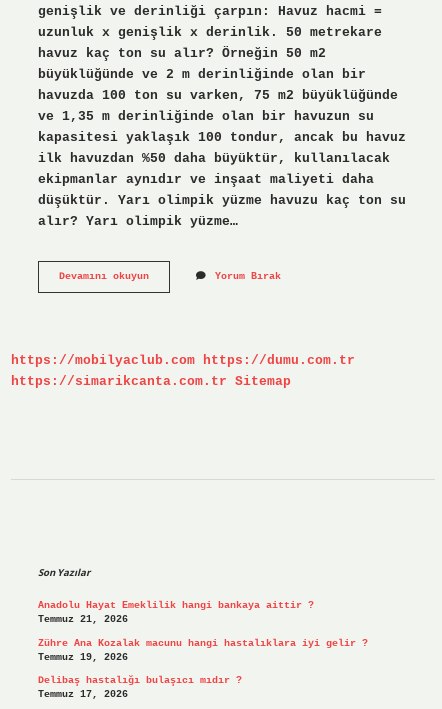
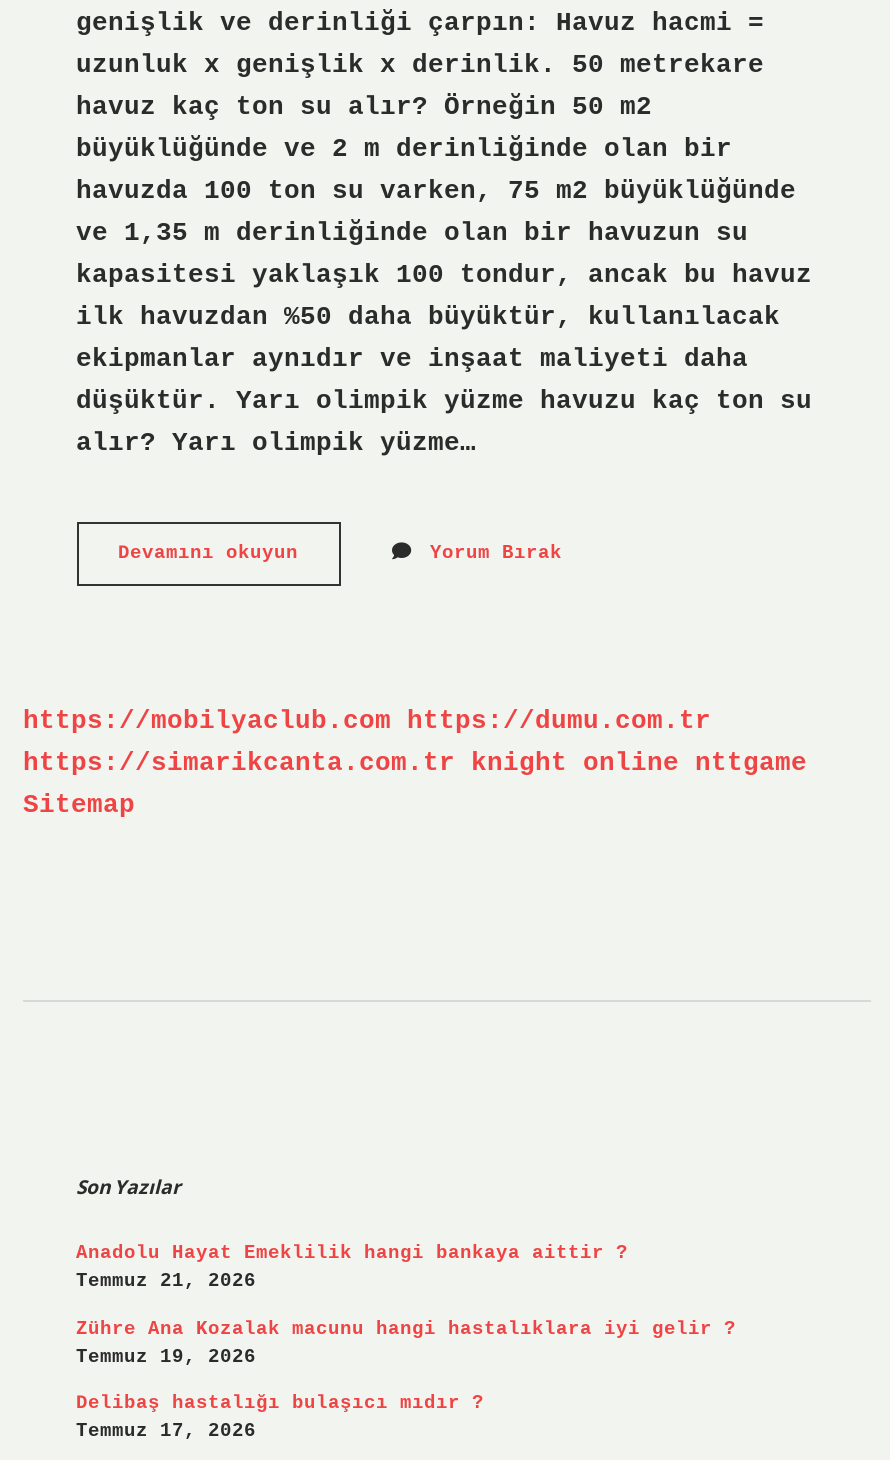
[11,374,291,389] https://simarikcanta.com.tr Sitemap -> [23,749,807,821] https://simarikcanta.com.tr knight online nttgame | Sitemap

